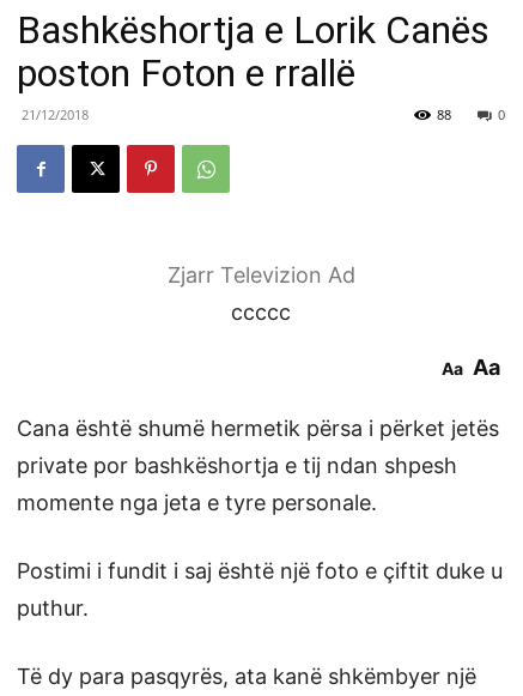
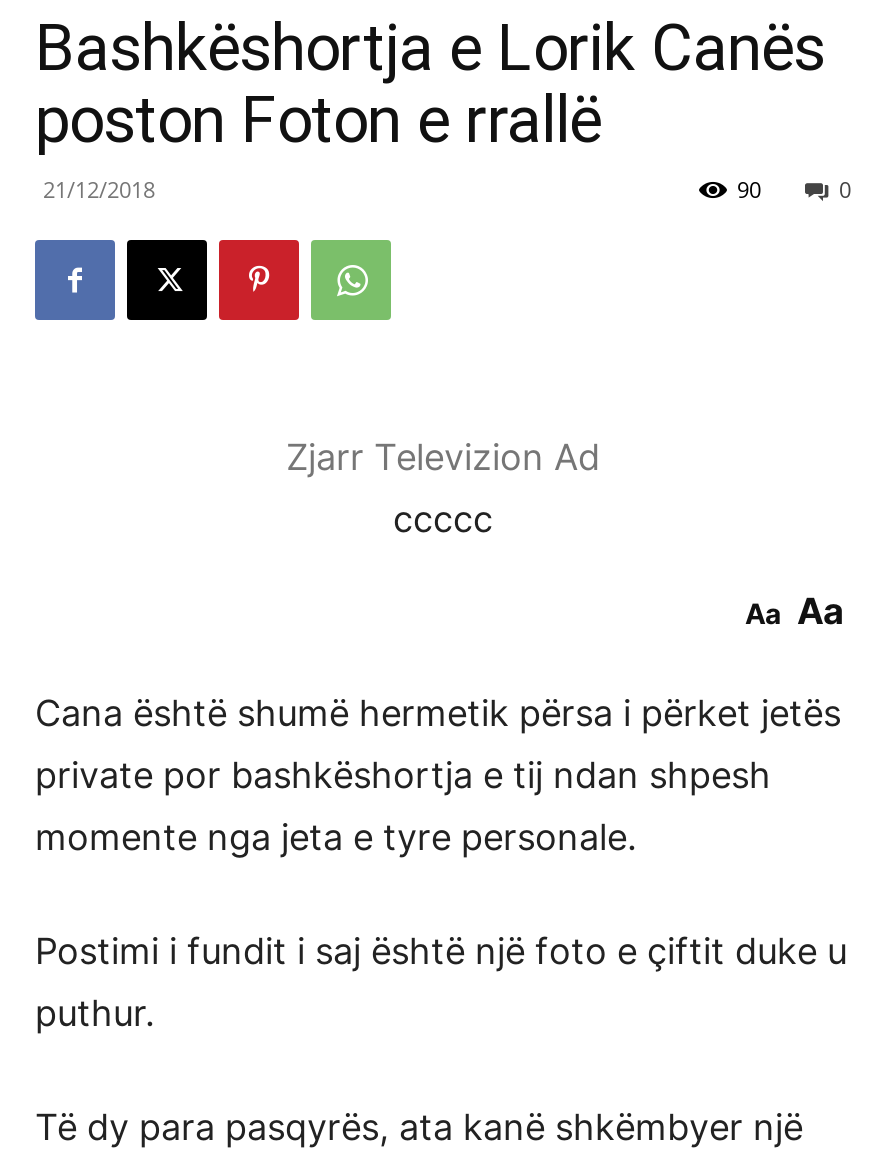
[437,105,451,123] 88 -> [737,174,761,204] 90

